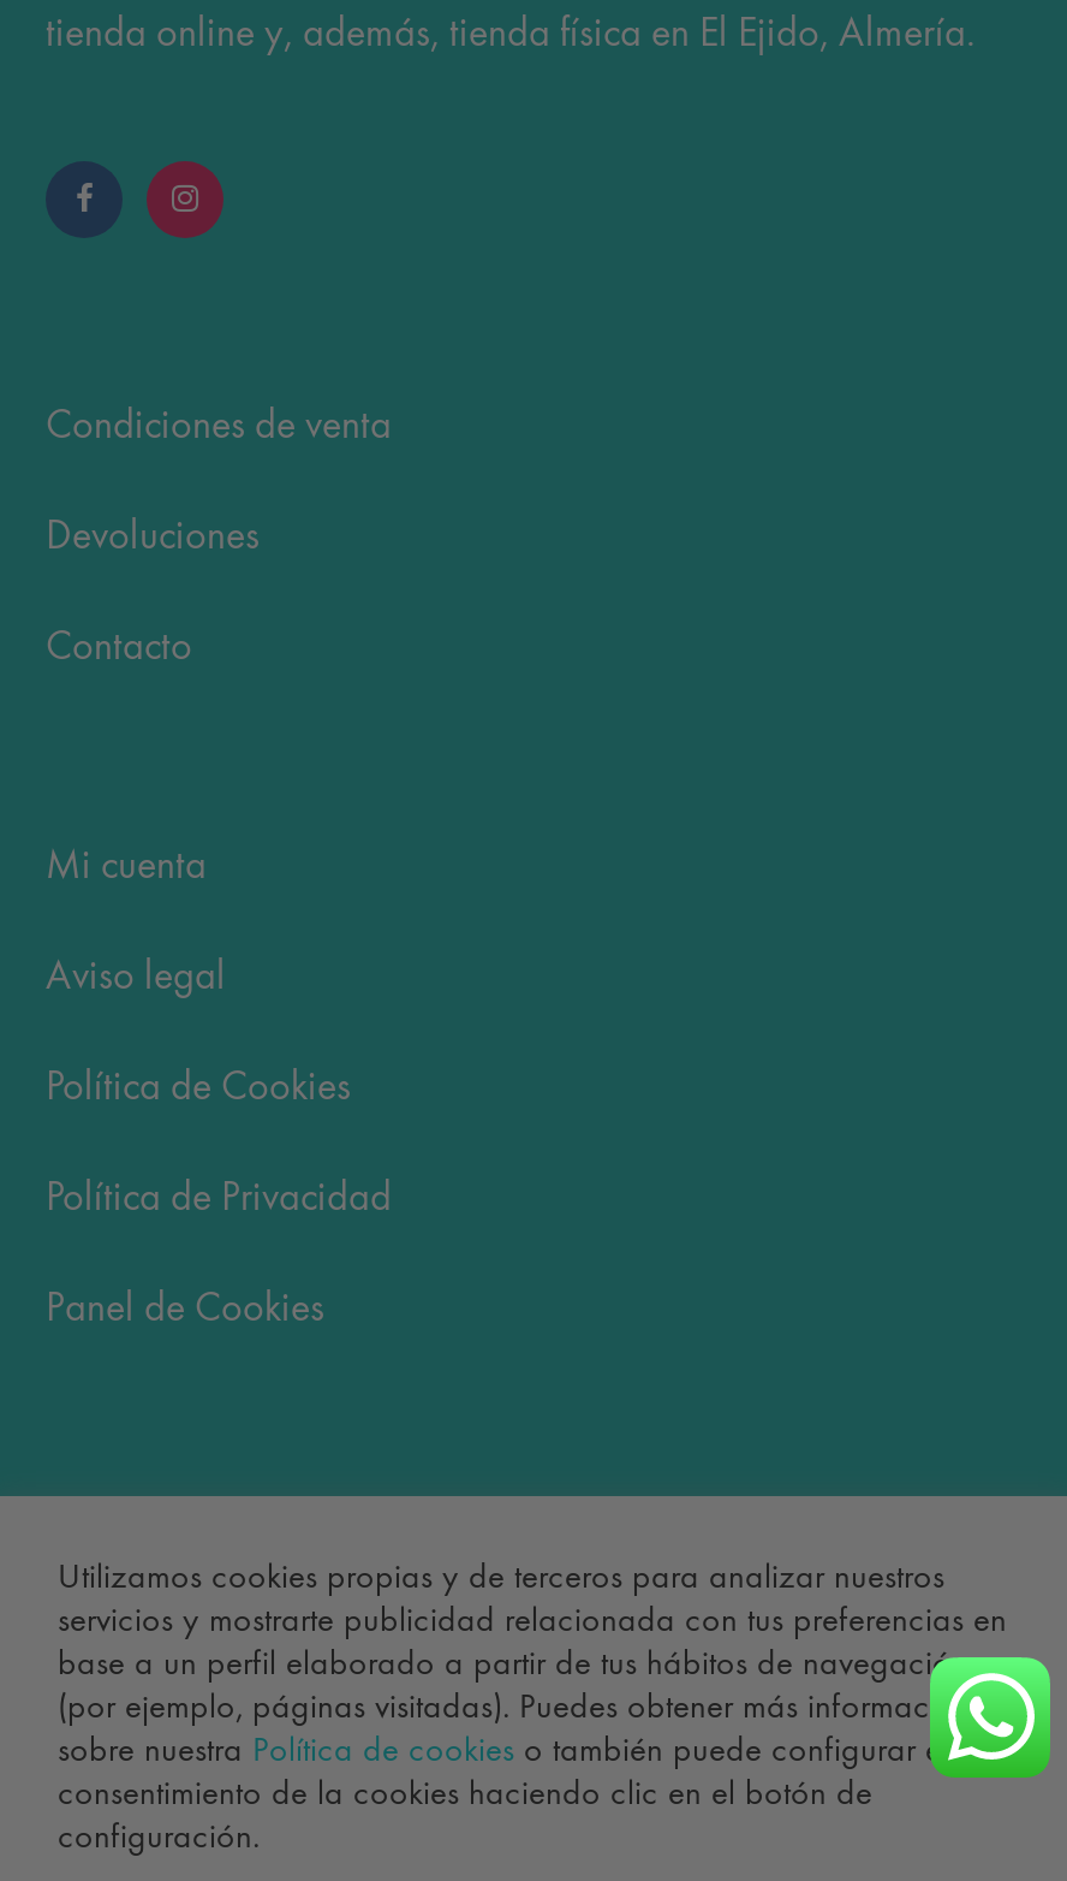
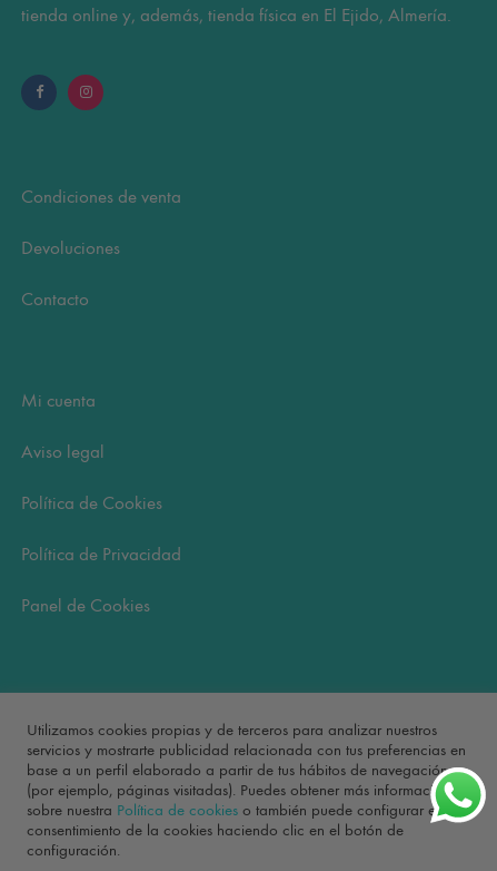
[947,1655,1053,1780] [image] -> [444,766,487,824] [image]

